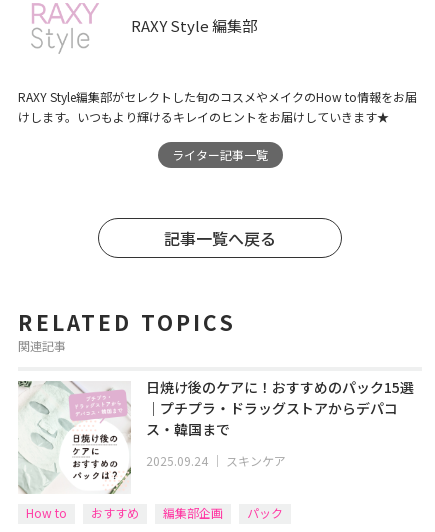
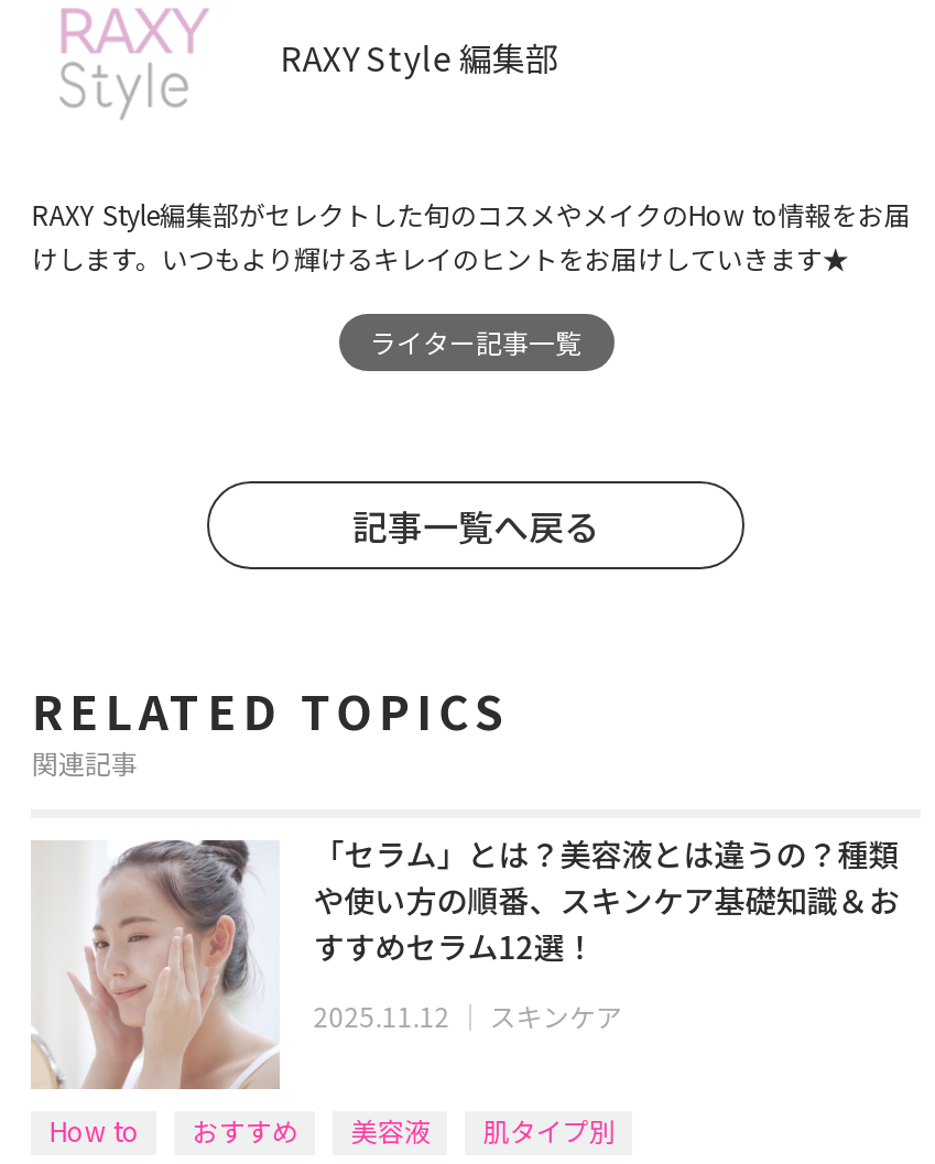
[18,377,414,494] [image] | 日焼け後のケアに！おすすめのパック15選 | ｜プチプラ・ドラッグストアからデパコ | ス・韓国まで -> [31,832,899,1091] [image] | 「セラム」とは？美容液とは違うの？種類 | や使い方の順番、スキンケア基礎知識＆お | すすめセラム12選！
[146,452,286,469] 2025.09.24｜スキンケア -> [313,997,622,1034] 2025.11.12｜スキンケア
[163,504,283,521] 編集部企画 | パック -> [351,1111,615,1149] 美容液 | 肌タイプ別

